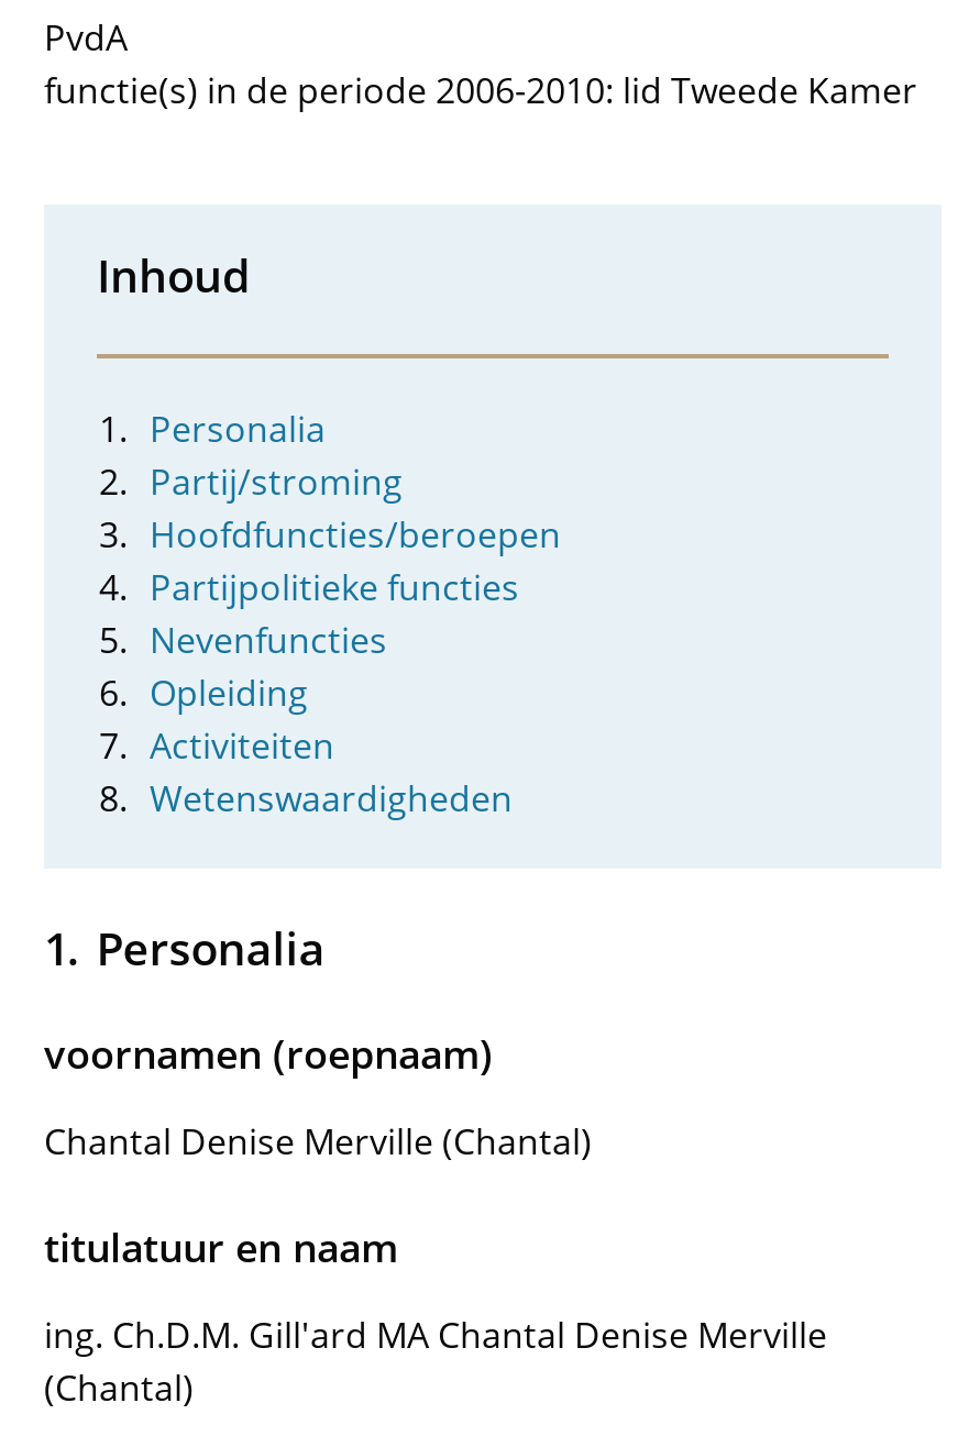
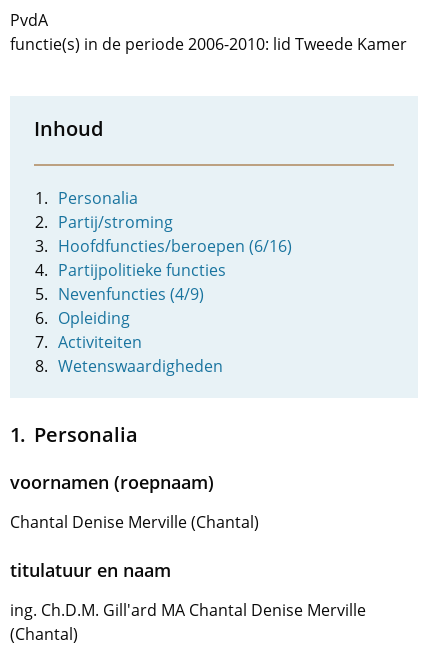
[150,510,561,559] Hoofdfuncties/beroepen -> [58,235,292,257] Hoofdfuncties/beroepen (6/16)
[150,616,387,664] Nevenfuncties -> [58,283,204,305] Nevenfuncties (4/9)

